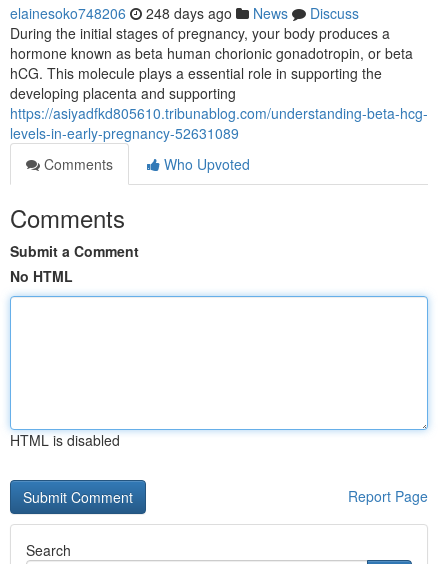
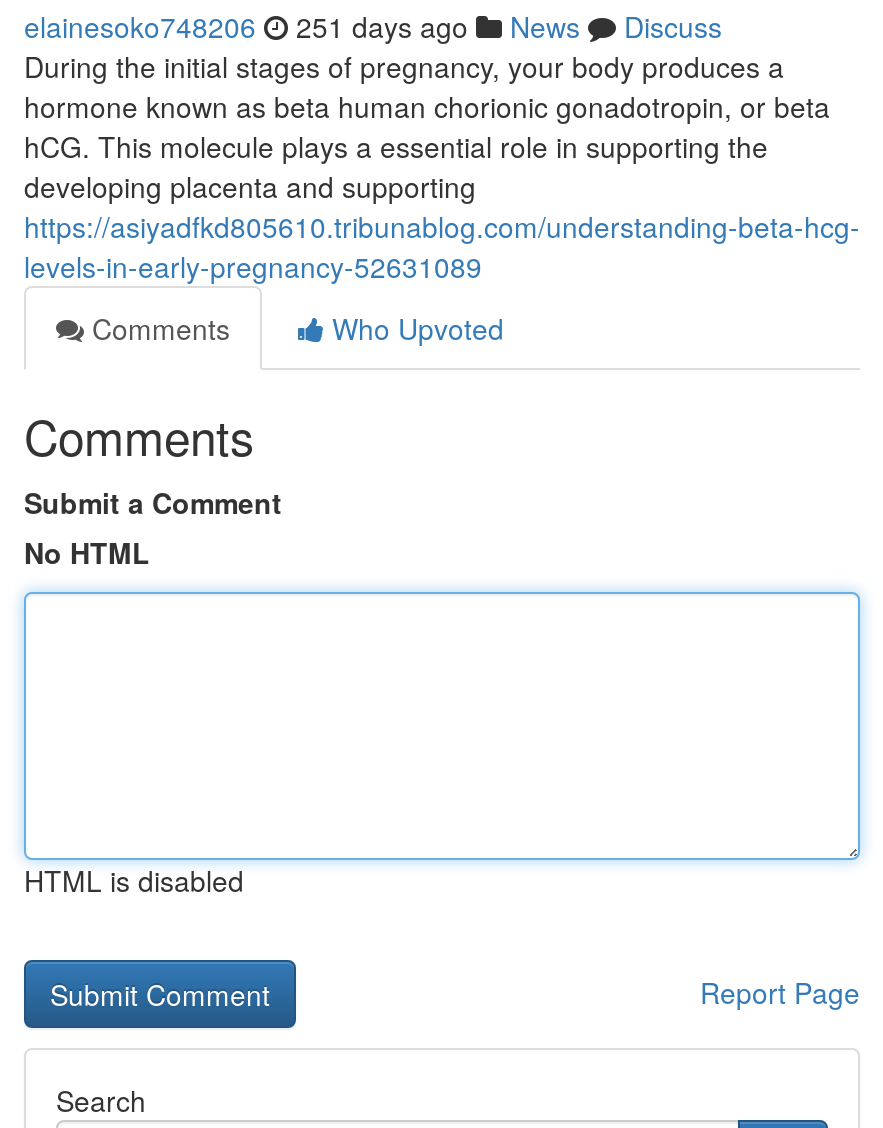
[10,3,359,23] elainesoko748206 248 days ago News Discuss -> [24,6,722,46] elainesoko748206 251 days ago News Discuss

